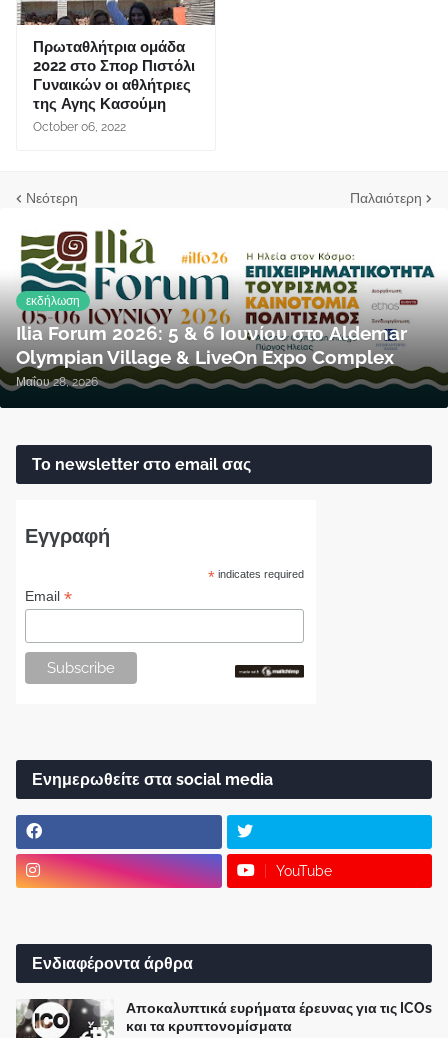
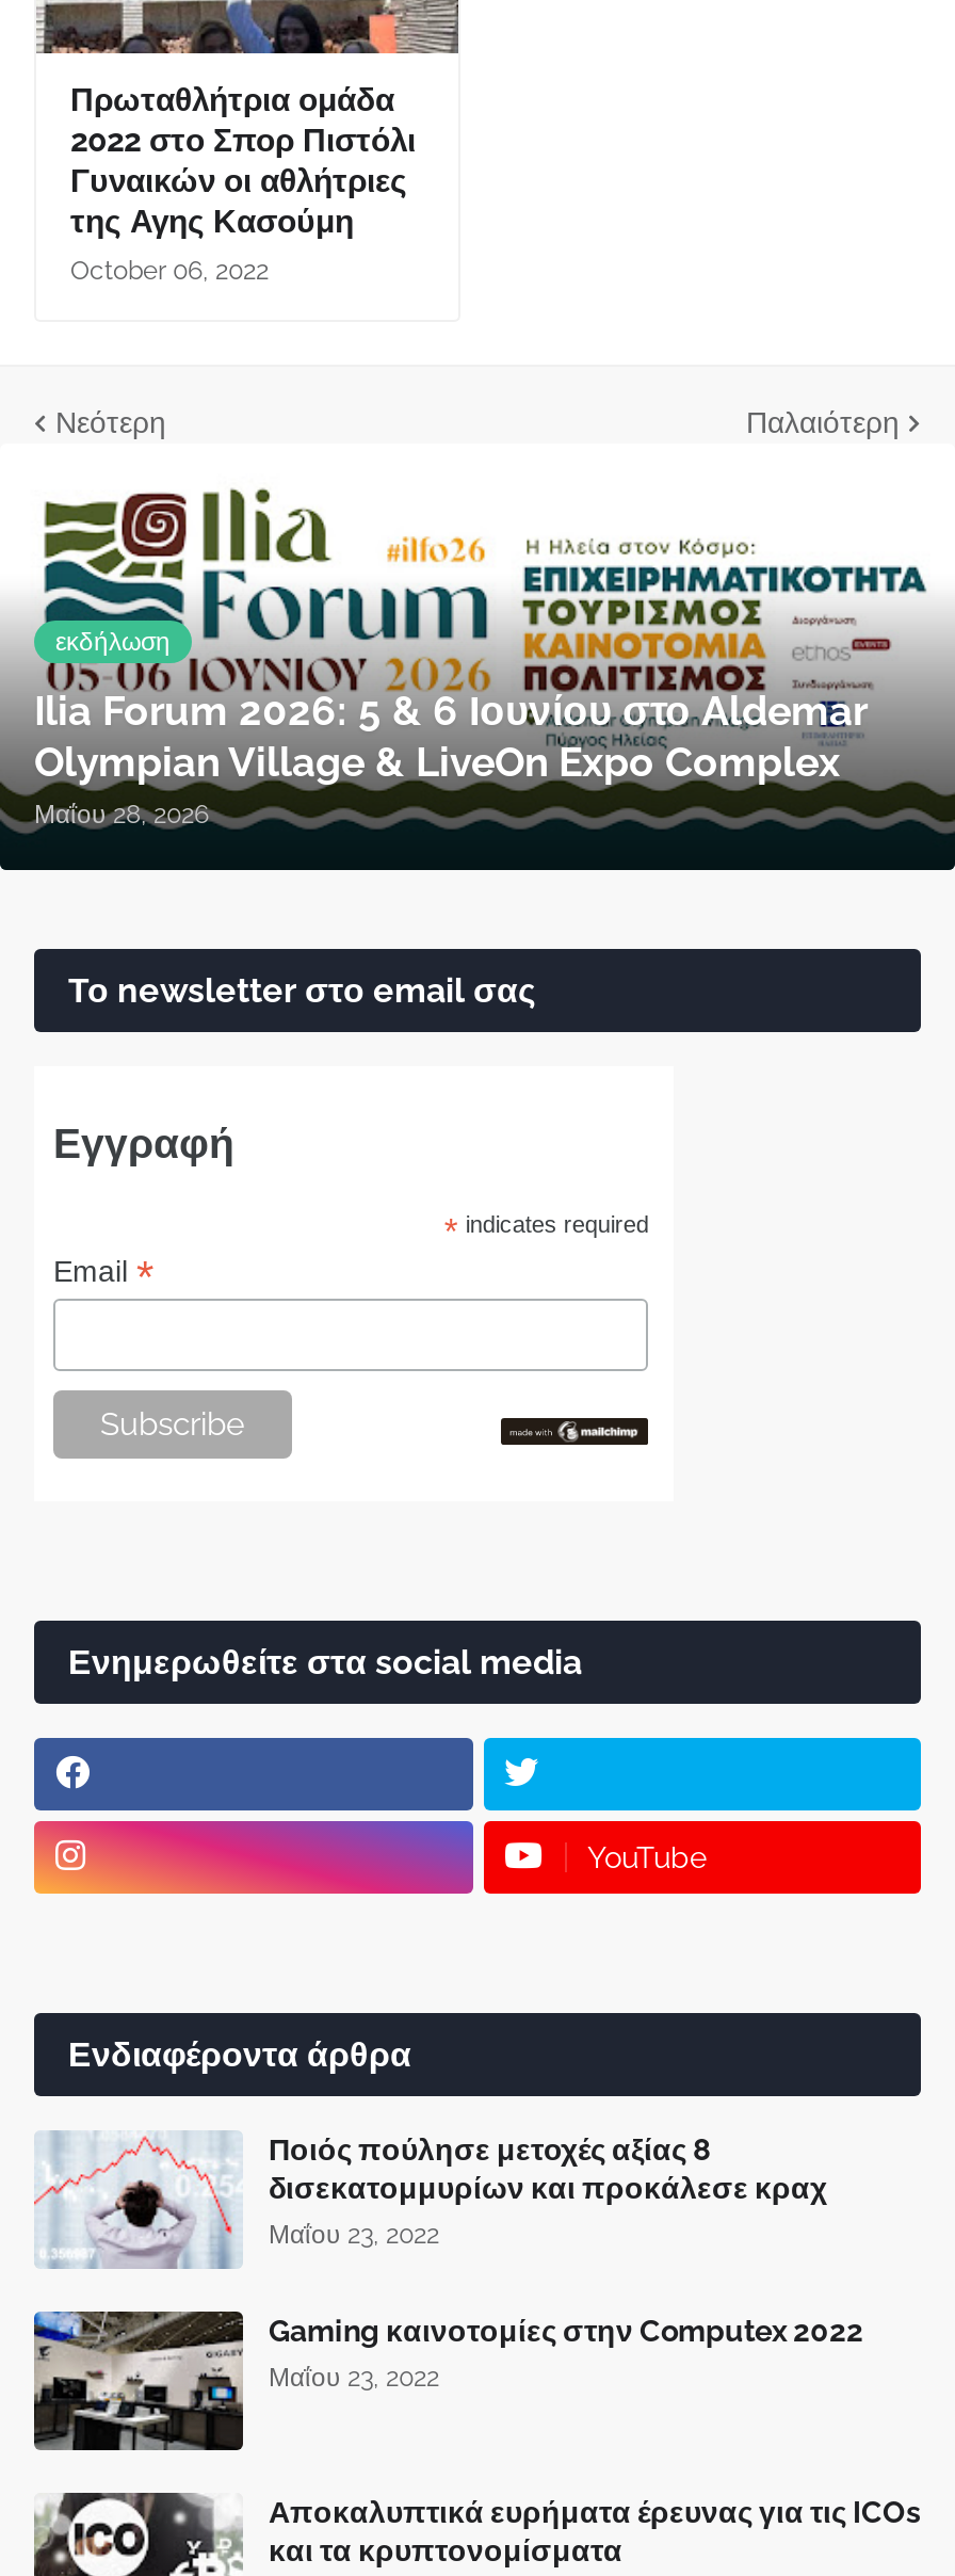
none -> [32,2309,245,2459] [image]
none -> [34,2130,863,2392] [image] | Ποιός πούλησε μετοχές αξίας 8 | δισεκατομμυρίων και προκάλεσε κραχ | Μαΐου 23, 2022 | Gaming καινοτομίες στην Computex 2022 | Μαΐου 23, 2022

